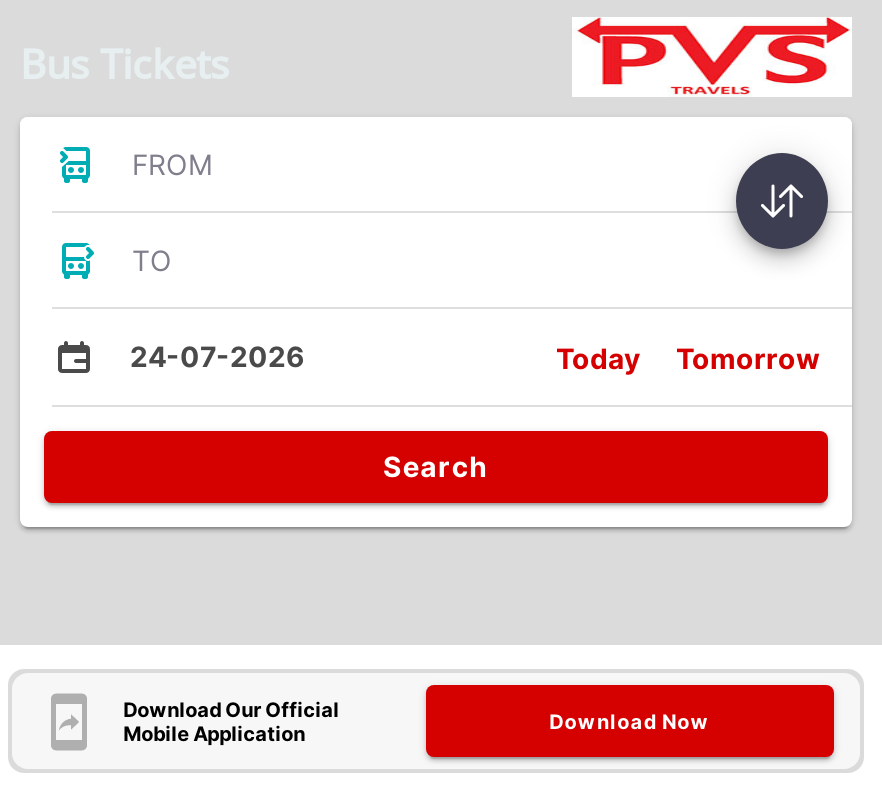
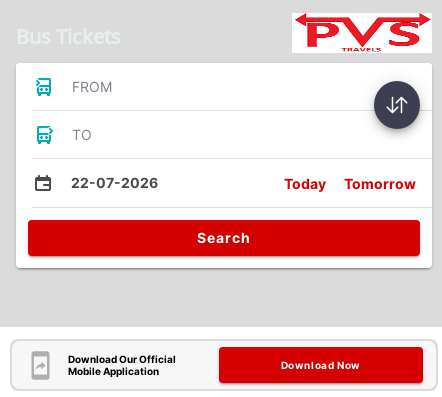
[130,339,304,373] 24-07-2026 -> [71,174,158,191] 22-07-2026

